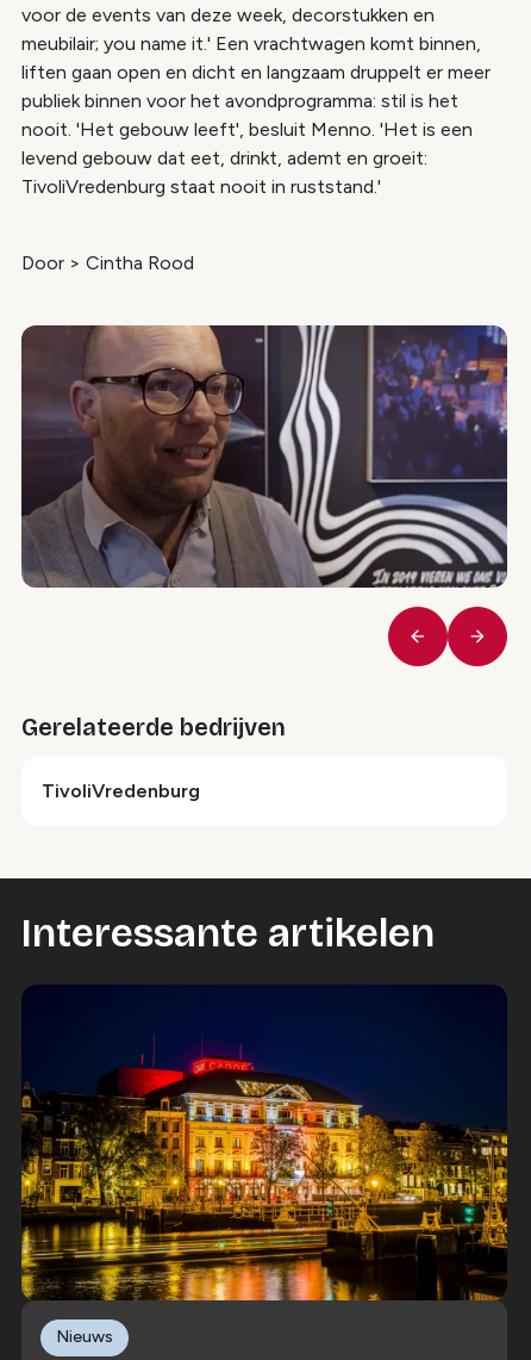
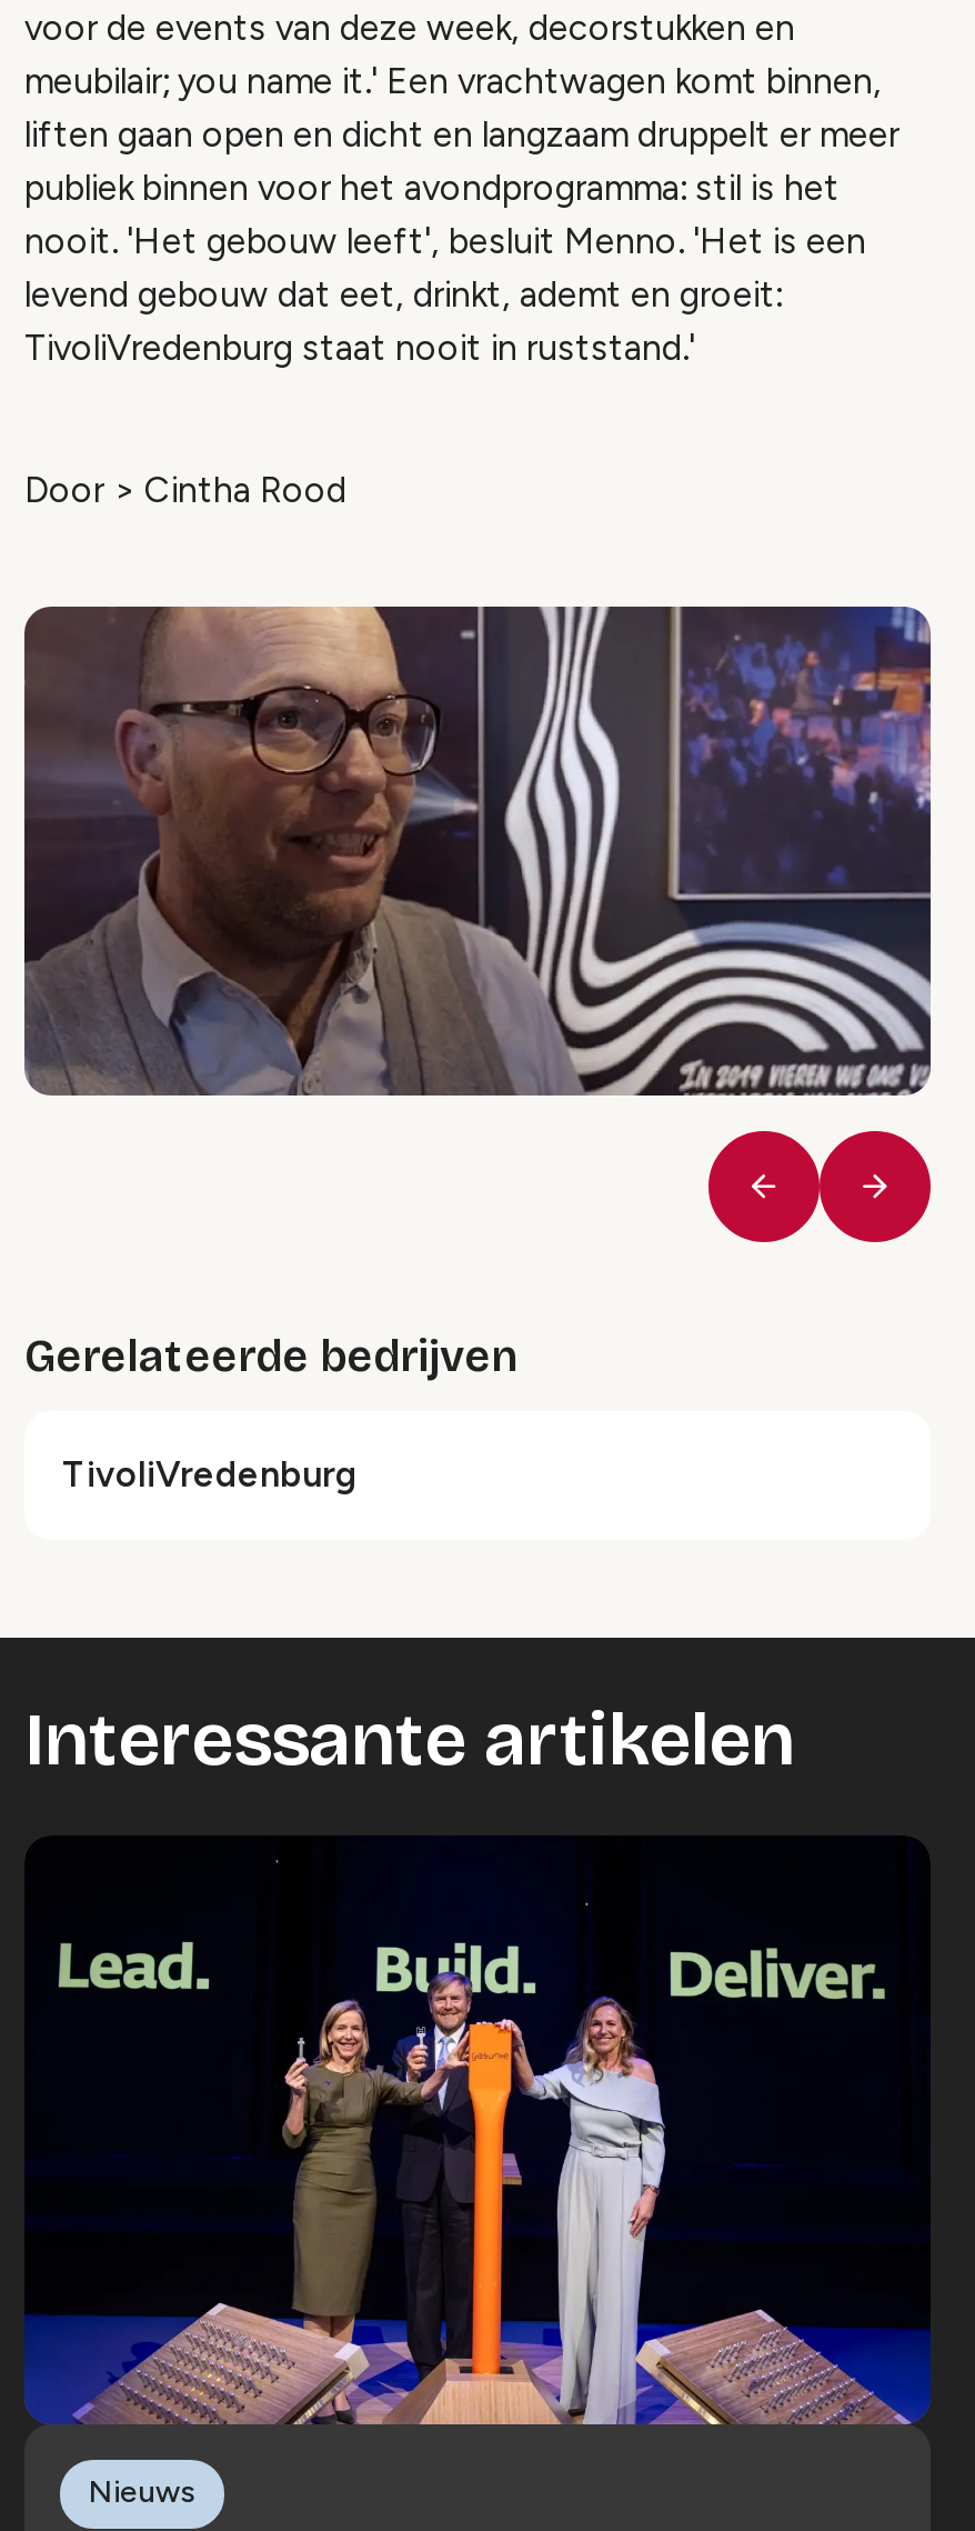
[20,986,508,1302] [image] -> [22,1838,933,2427] [image]

